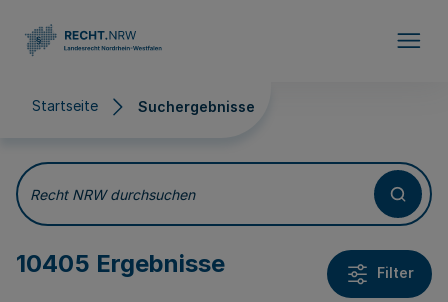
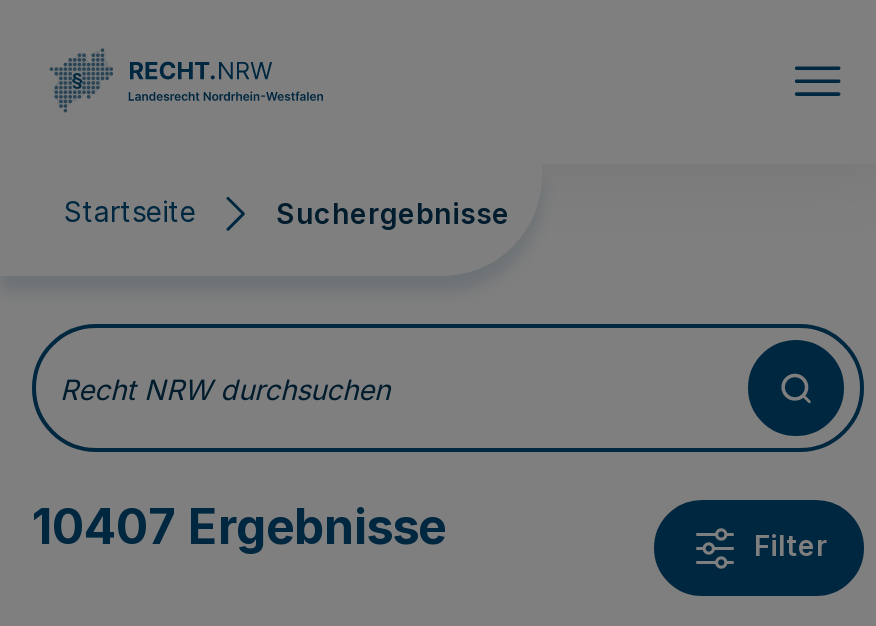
[16,249,225,278] 10405 Ergebnisse -> [32,498,446,556] 10407 Ergebnisse

